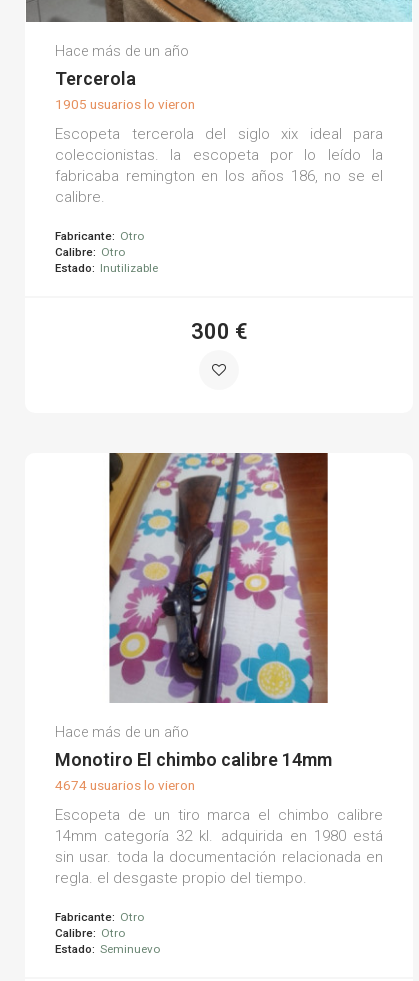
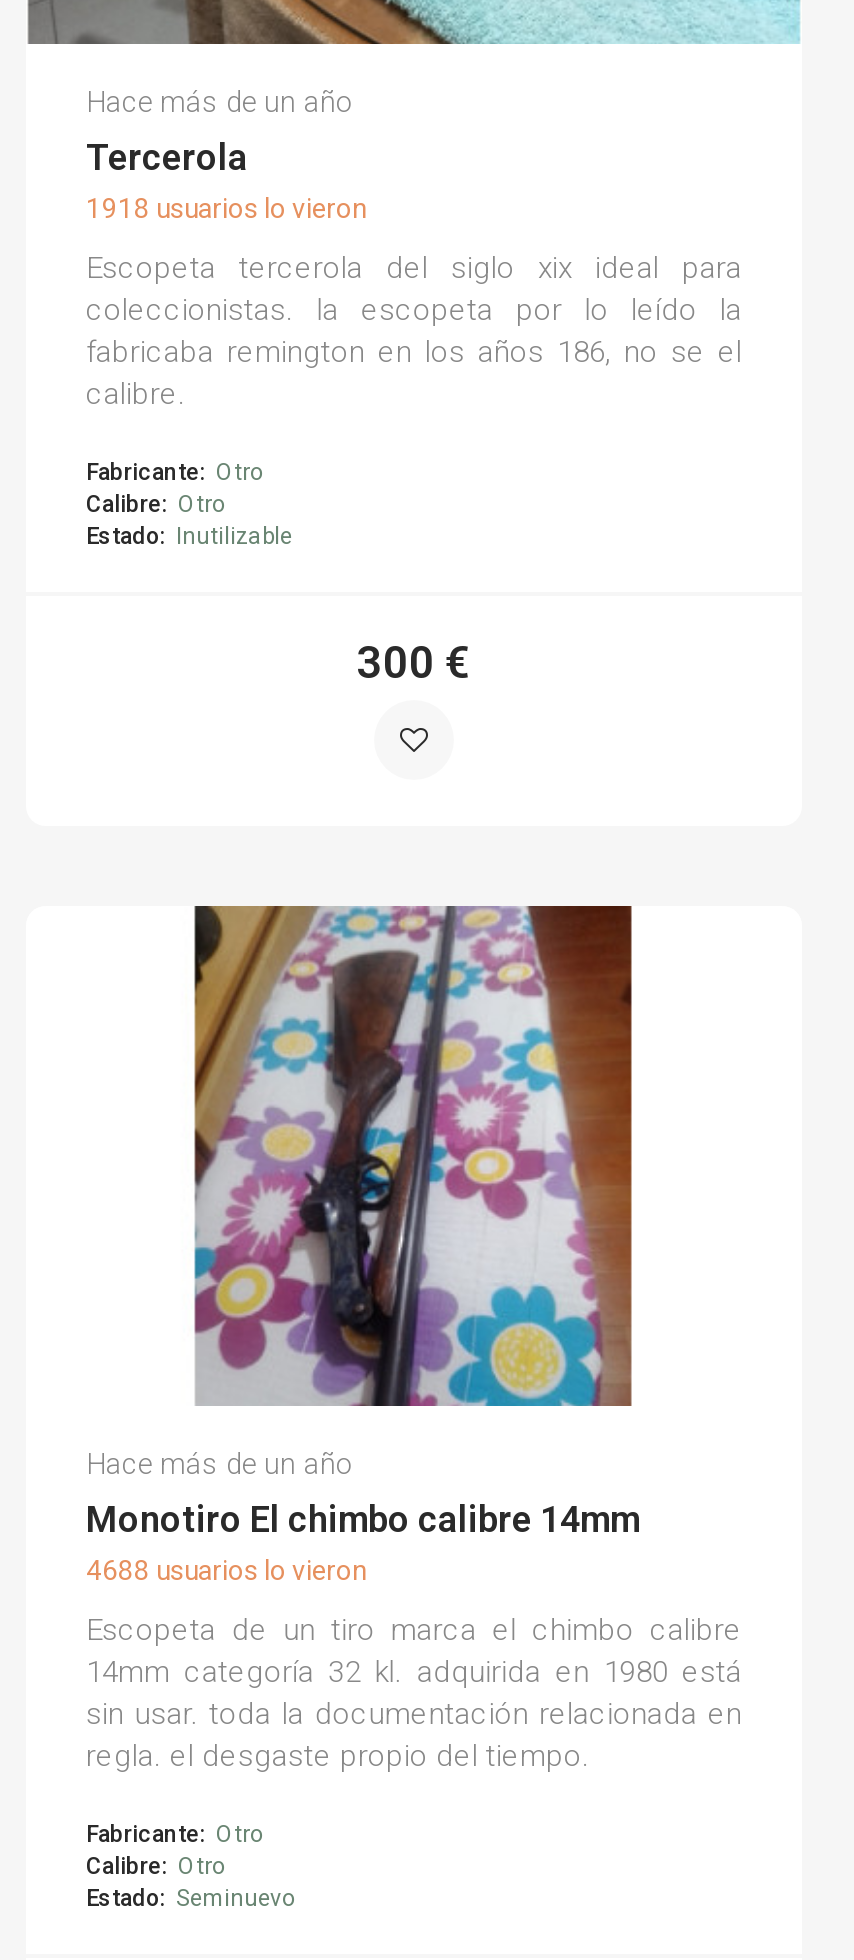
[55,96,195,112] 1905 usuarios lo vieron -> [86,192,366,224] 1918 usuarios lo vieron
[55,777,195,793] 4674 usuarios lo vieron -> [86,1554,366,1586] 4688 usuarios lo vieron

